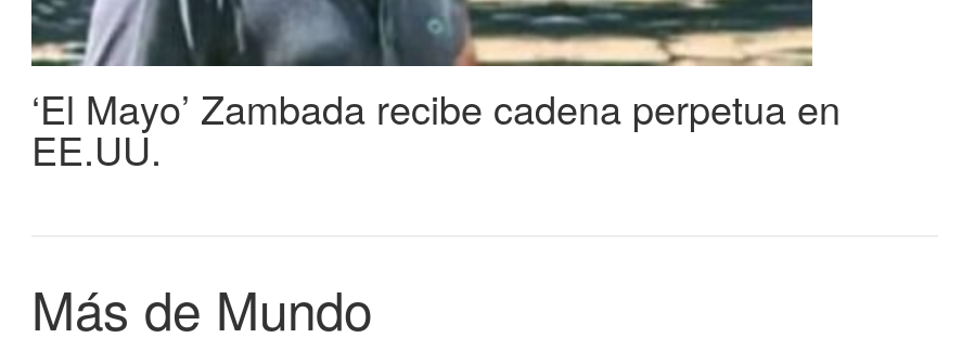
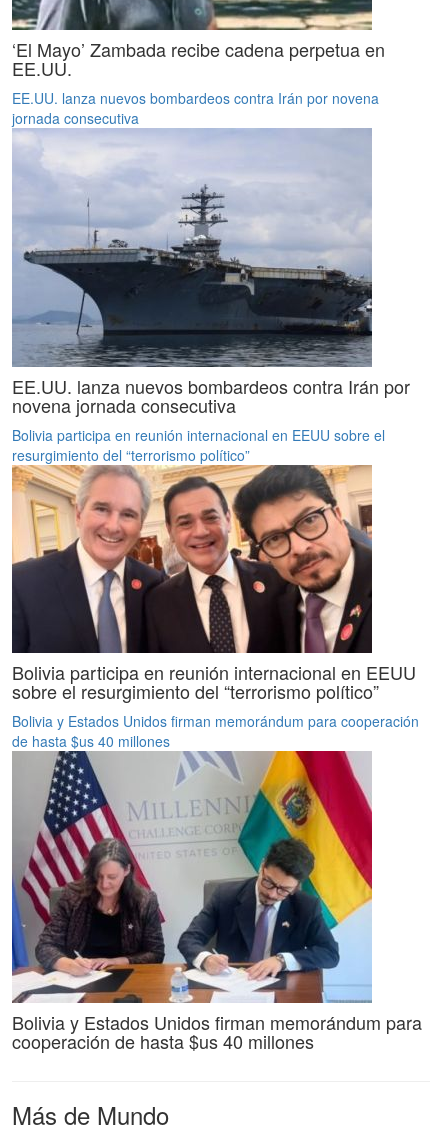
none -> [11,88,379,366] [image] | EE.UU. lanza nuevos bombardeos contra Irán por novena | jornada consecutiva
none -> [11,373,410,652] [image] | EE.UU. lanza nuevos bombardeos contra Irán por | novena jornada consecutiva | Bolivia participa en reunión internacional en EEUU sobre el | resurgimiento del “terrorismo político”
none -> [11,659,419,1002] [image] | Bolivia participa en reunión internacional en EEUU | sobre el resurgimiento del “terrorismo político” | Bolivia y Estados Unidos firman memorándum para cooperación | de hasta $us 40 millones
none -> [12,1009,422,1054] Bolivia y Estados Unidos firman memorándum para | cooperación de hasta $us 40 millones

